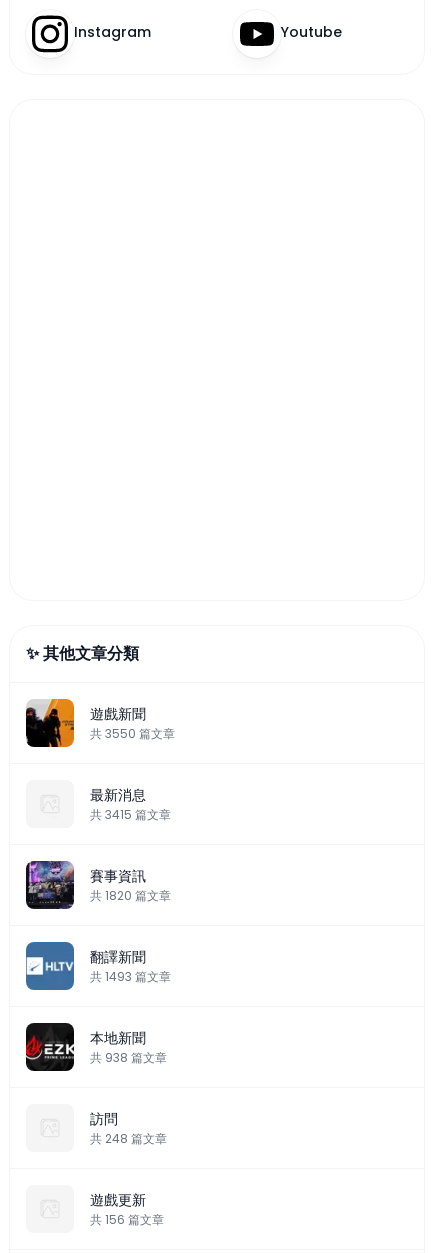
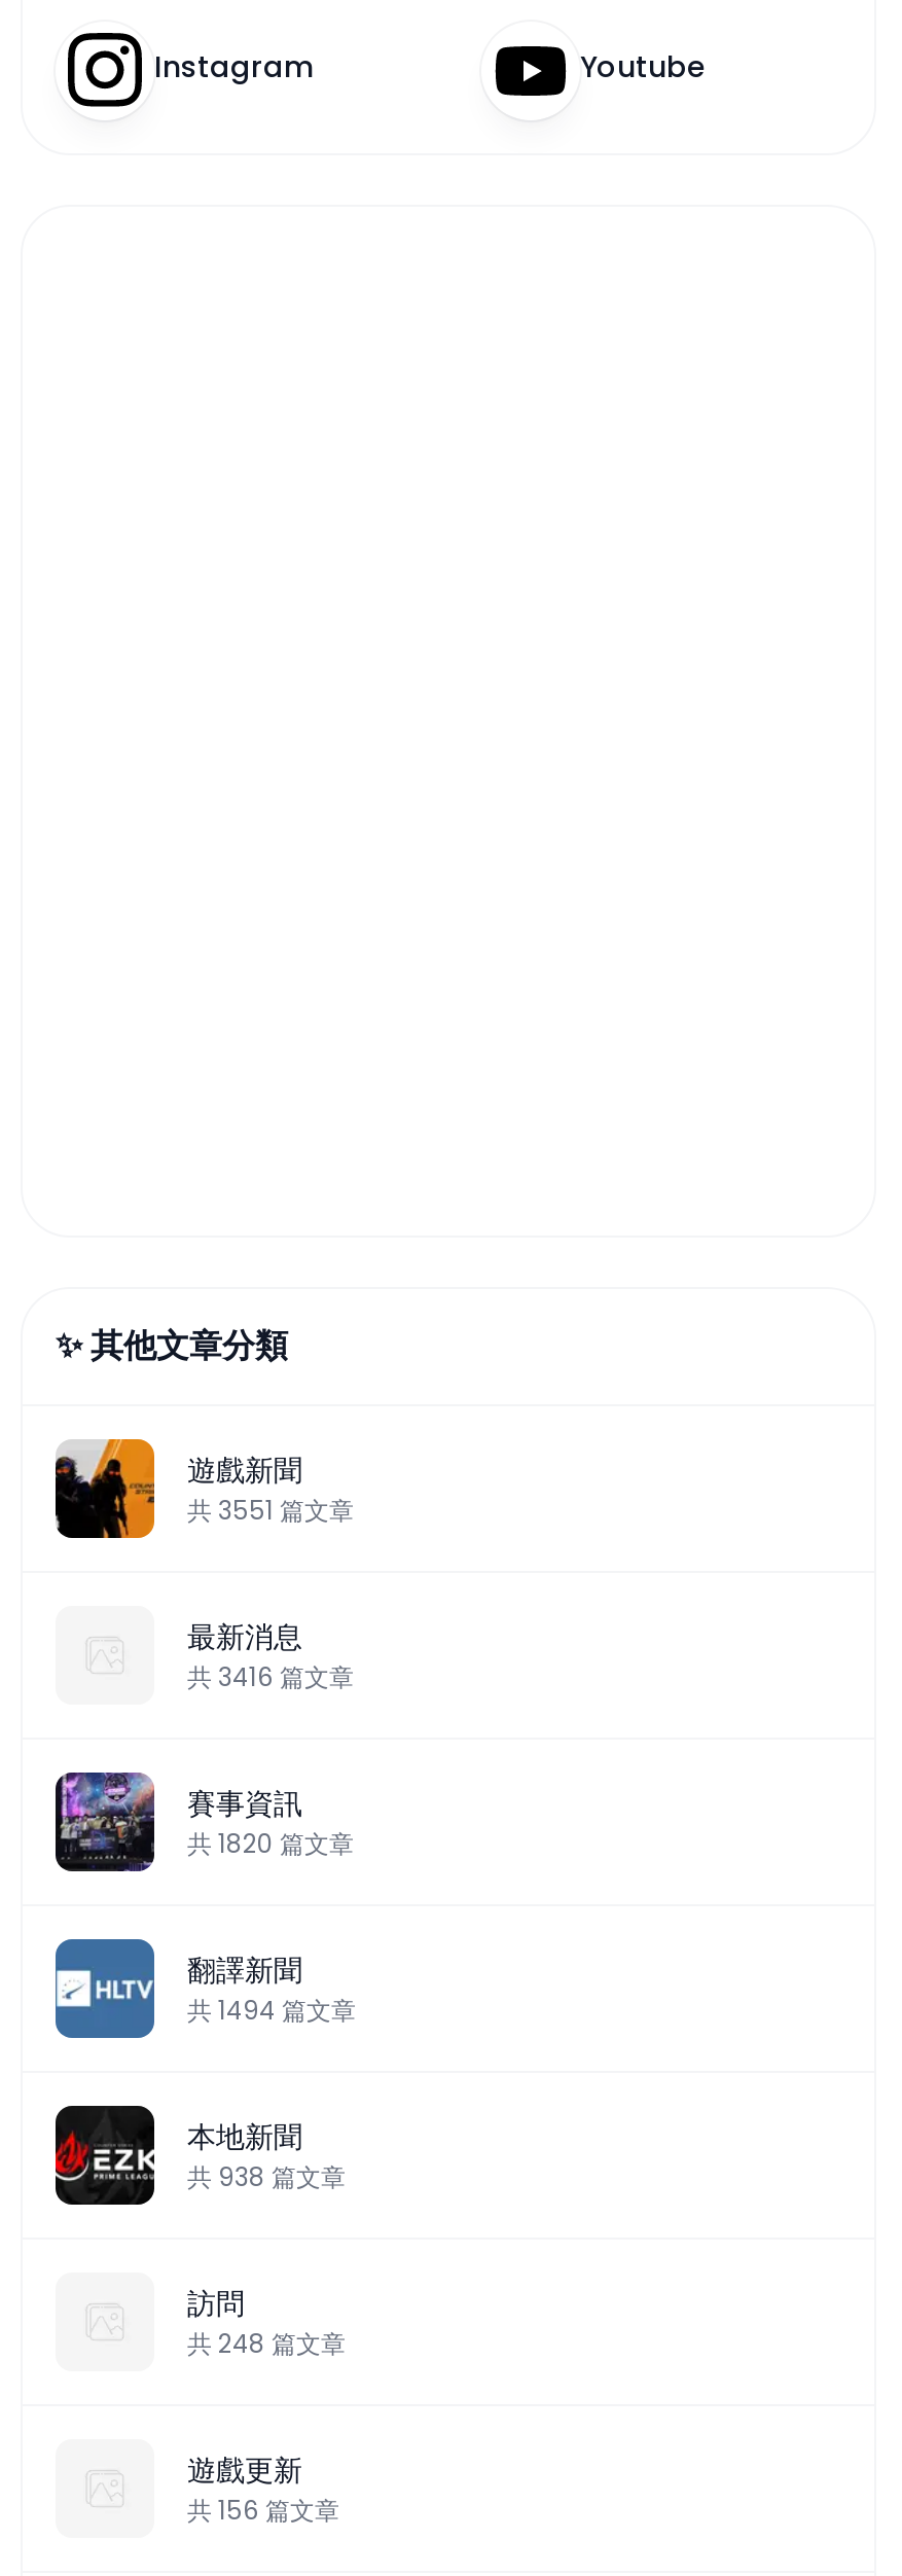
[90,725,175,742] 共3550篇文章 -> [187,1493,354,1528] 共3551篇文章
[90,806,171,823] 共3415篇文章 -> [187,1659,354,1694] 共3416篇文章
[90,968,171,985] 共1493篇文章 -> [187,1993,356,2028] 共1494篇文章

